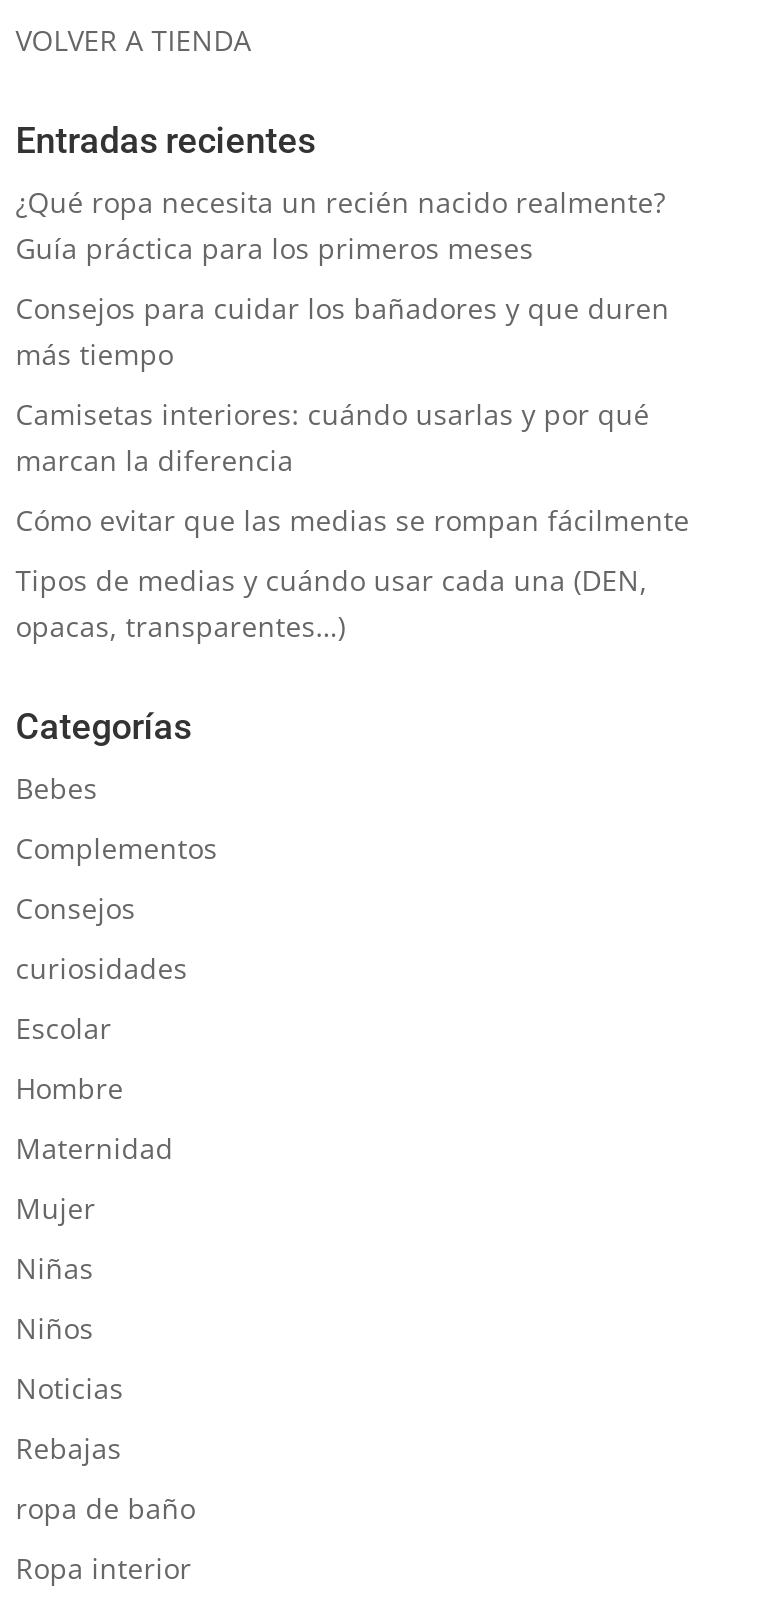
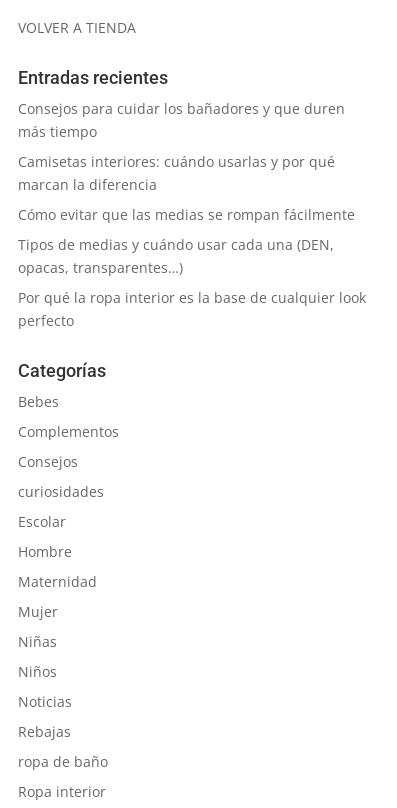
[16,182,666,266] ¿Qué ropa necesita un recién nacido realmente? | Guía práctica para los primeros meses -> none
moved [16,288,690,644] -> [18,99,355,277]: Consejos para cuidar los bañadores y que duren | más tiempo | Camisetas interiores: cuándo usarlas y por qué | marcan la diferencia | Cómo evitar que las medias se rompan fácilmente | Tipos de medias y cuándo usar cada una (DEN, | opacas, transparentes…)
none -> [18,288,366,330] Por qué la ropa interior es la base de cualquier look | perfecto

